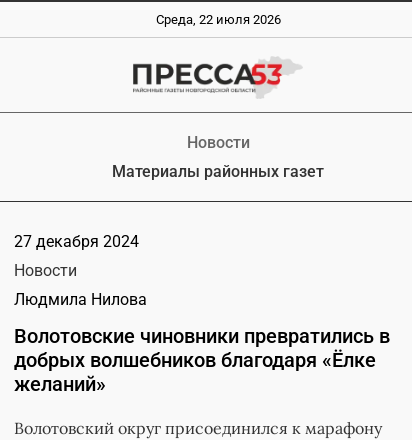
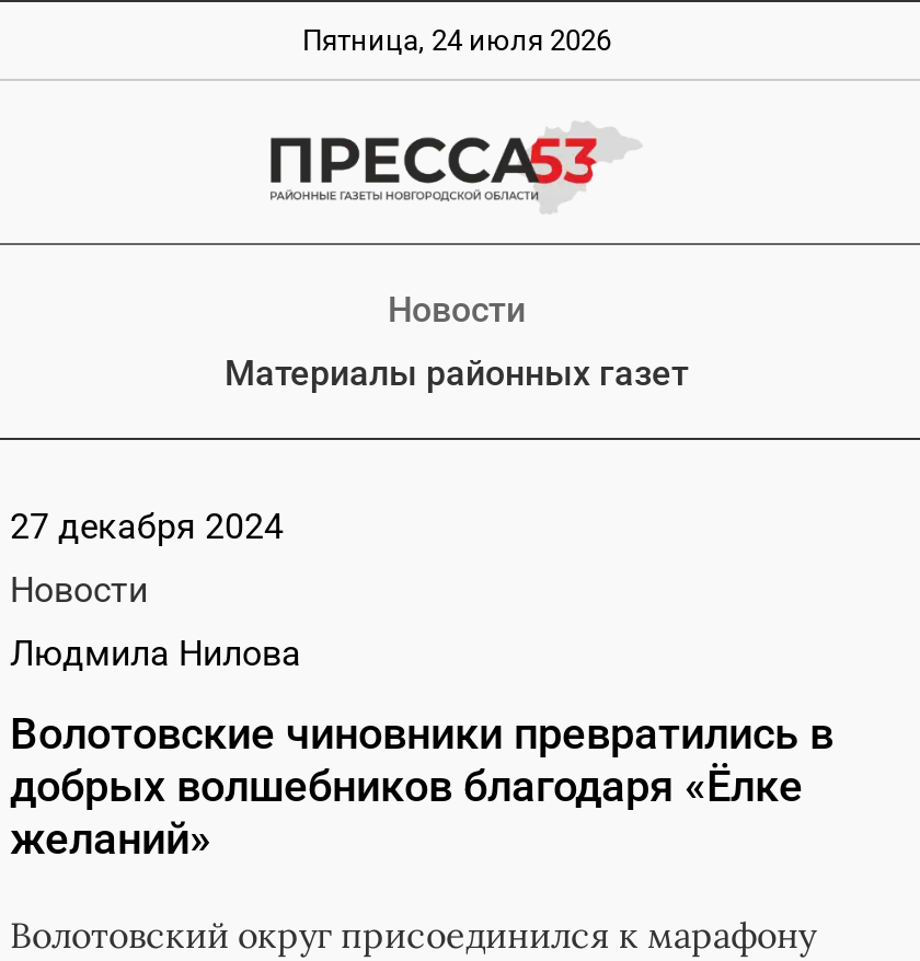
[155,12,280,27] Среда, 22 июля 2026 -> [302,24,611,57] Пятница, 24 июля 2026

